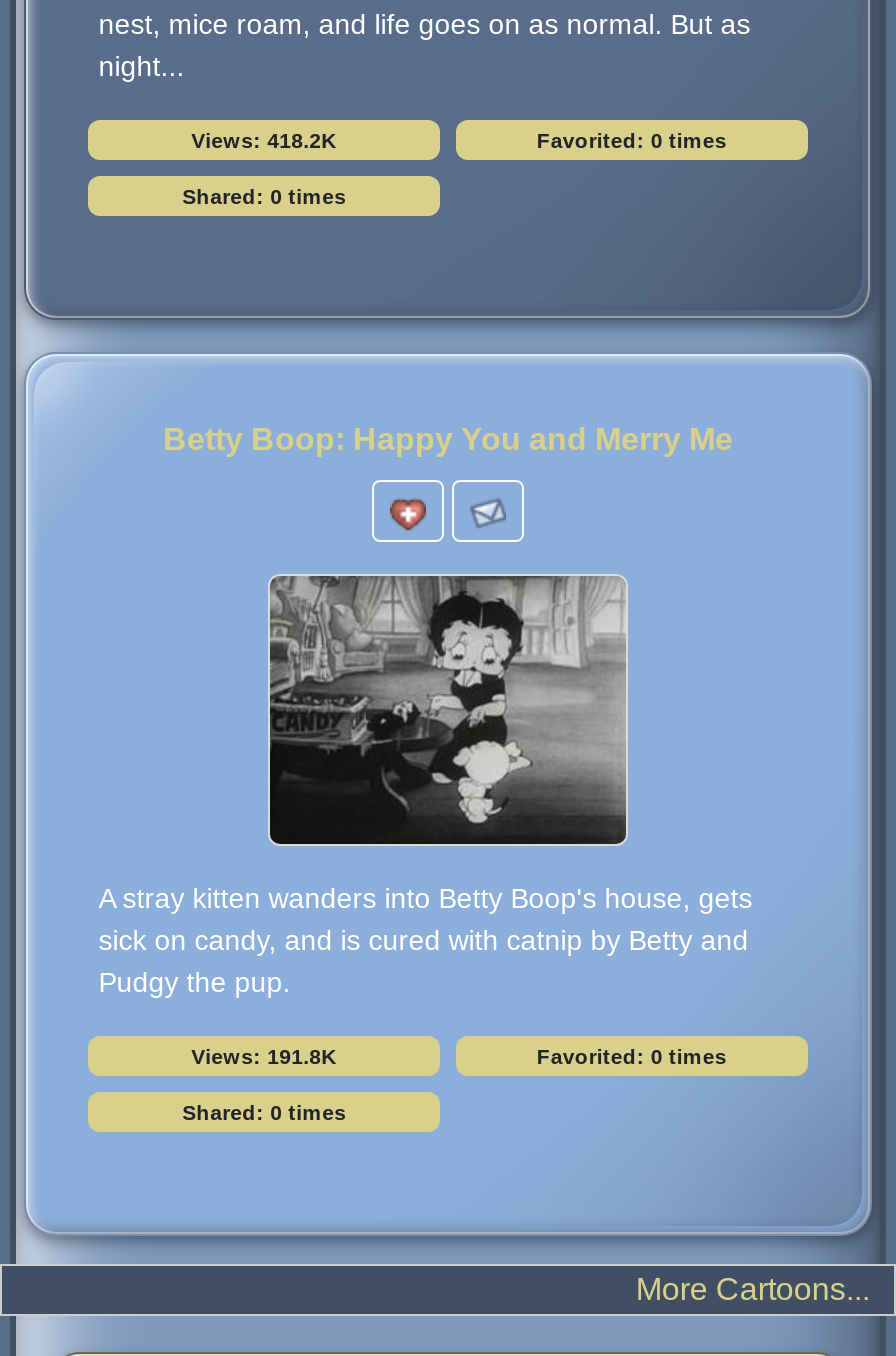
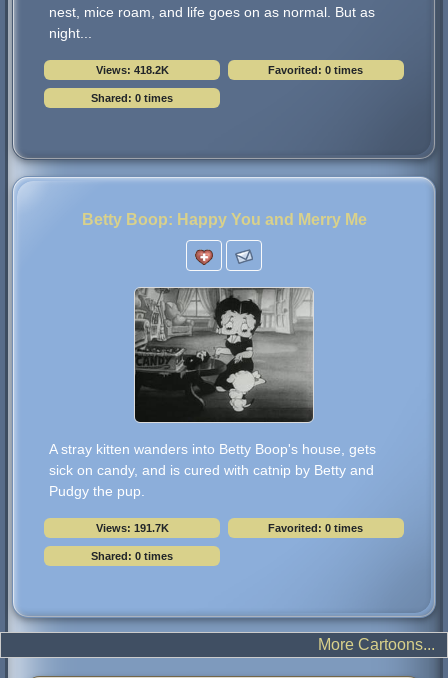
[191,1044,337,1068] Views: 191.8K -> [96,522,169,534] Views: 191.7K

